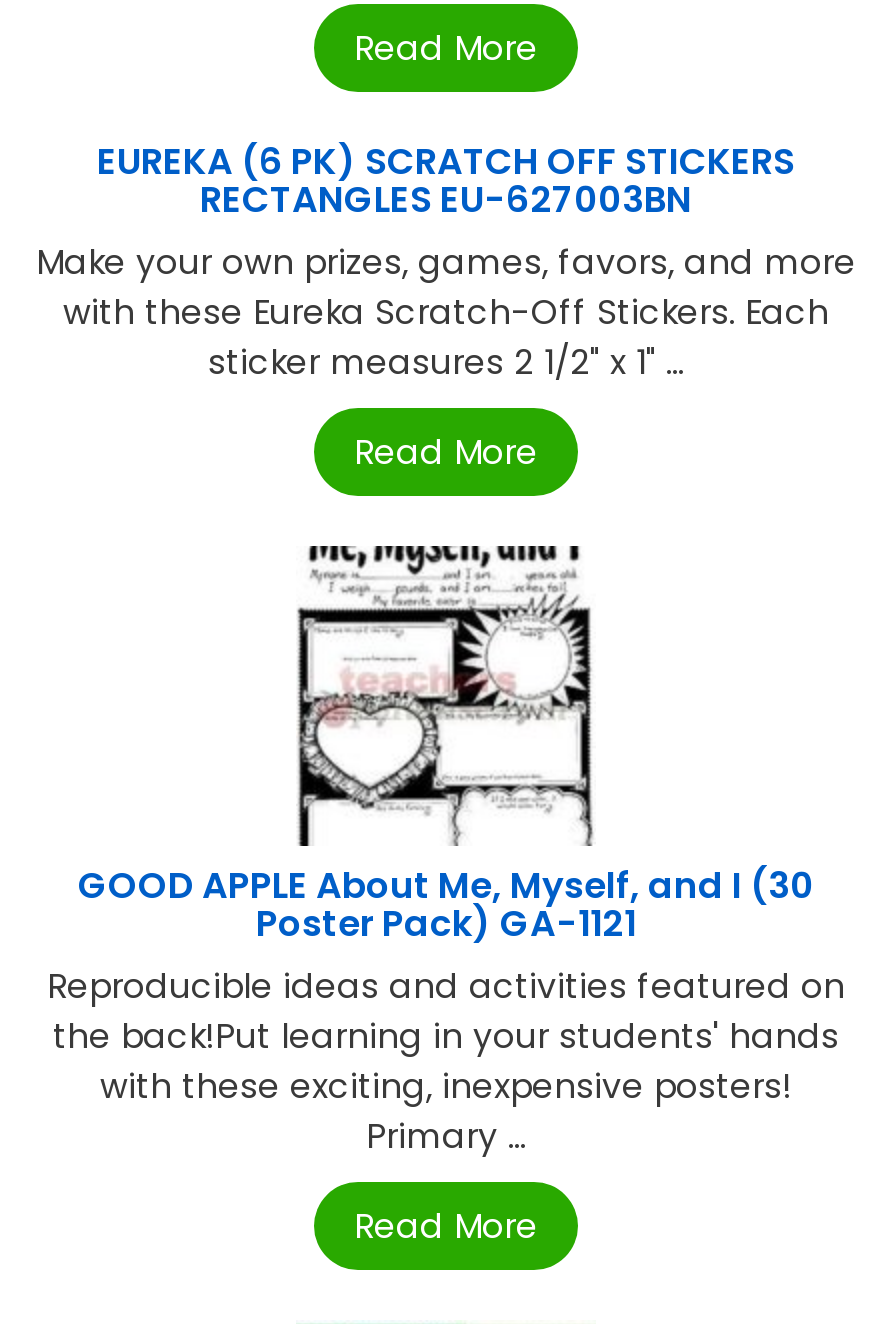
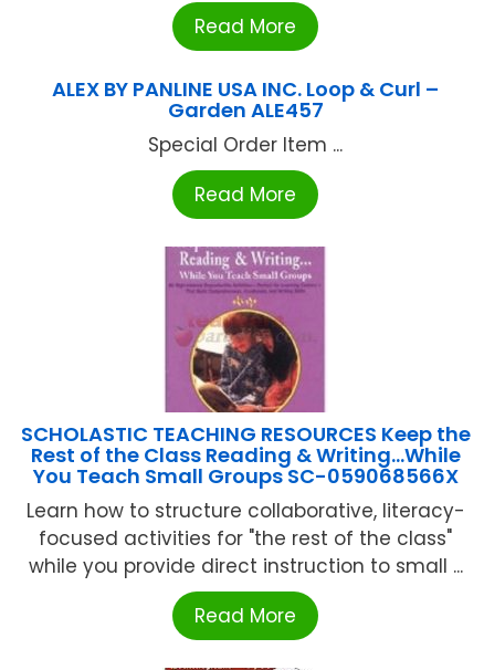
[36,136,856,386] EUREKA (6 PK) SCRATCH OFF STICKERS | RECTANGLES EU-627003BN | Make your own prizes, games, favors, and more | with these Eureka Scratch-Off Stickers. Each | sticker measures 2 1/2" x 1" ... -> [52,75,439,158] ALEX BY PANLINE USA INC. Loop & Curl – | Garden ALE457 | Special Order Item ...
[47,544,845,1160] [image] | GOOD APPLE About Me, Myself, and I (30 | Poster Pack) GA-1121 | Reproducible ideas and activities featured on | the back!Put learning in your students' hands | with these exciting, inexpensive posters! | Primary ... -> [20,245,470,579] [image] | SCHOLASTIC TEACHING RESOURCES Keep the | Rest of the Class Reading & Writing…While | You Teach Small Groups SC-059068566X | Learn how to structure collaborative, literacy- | focused activities for "the rest of the class" | while you provide direct instruction to small ...

